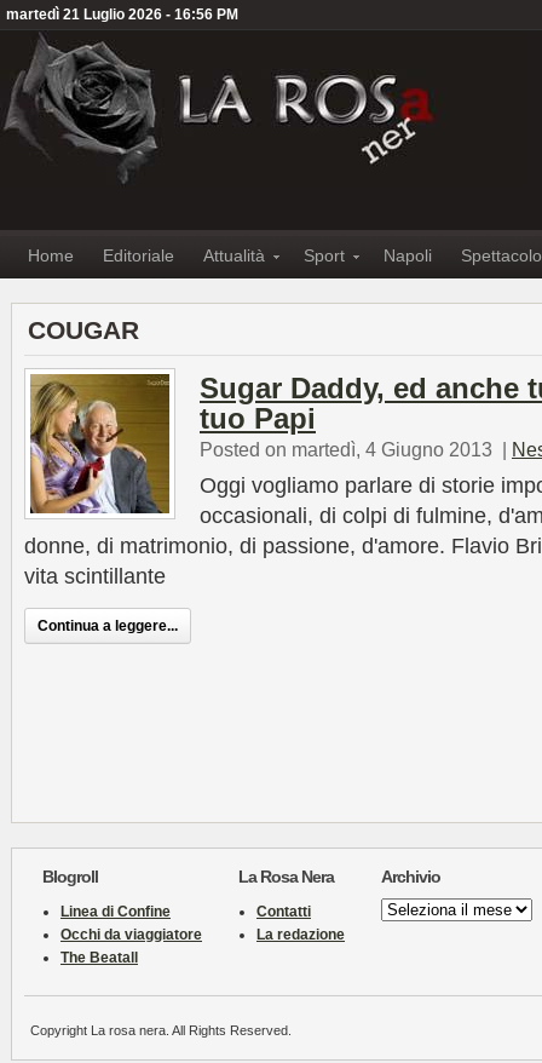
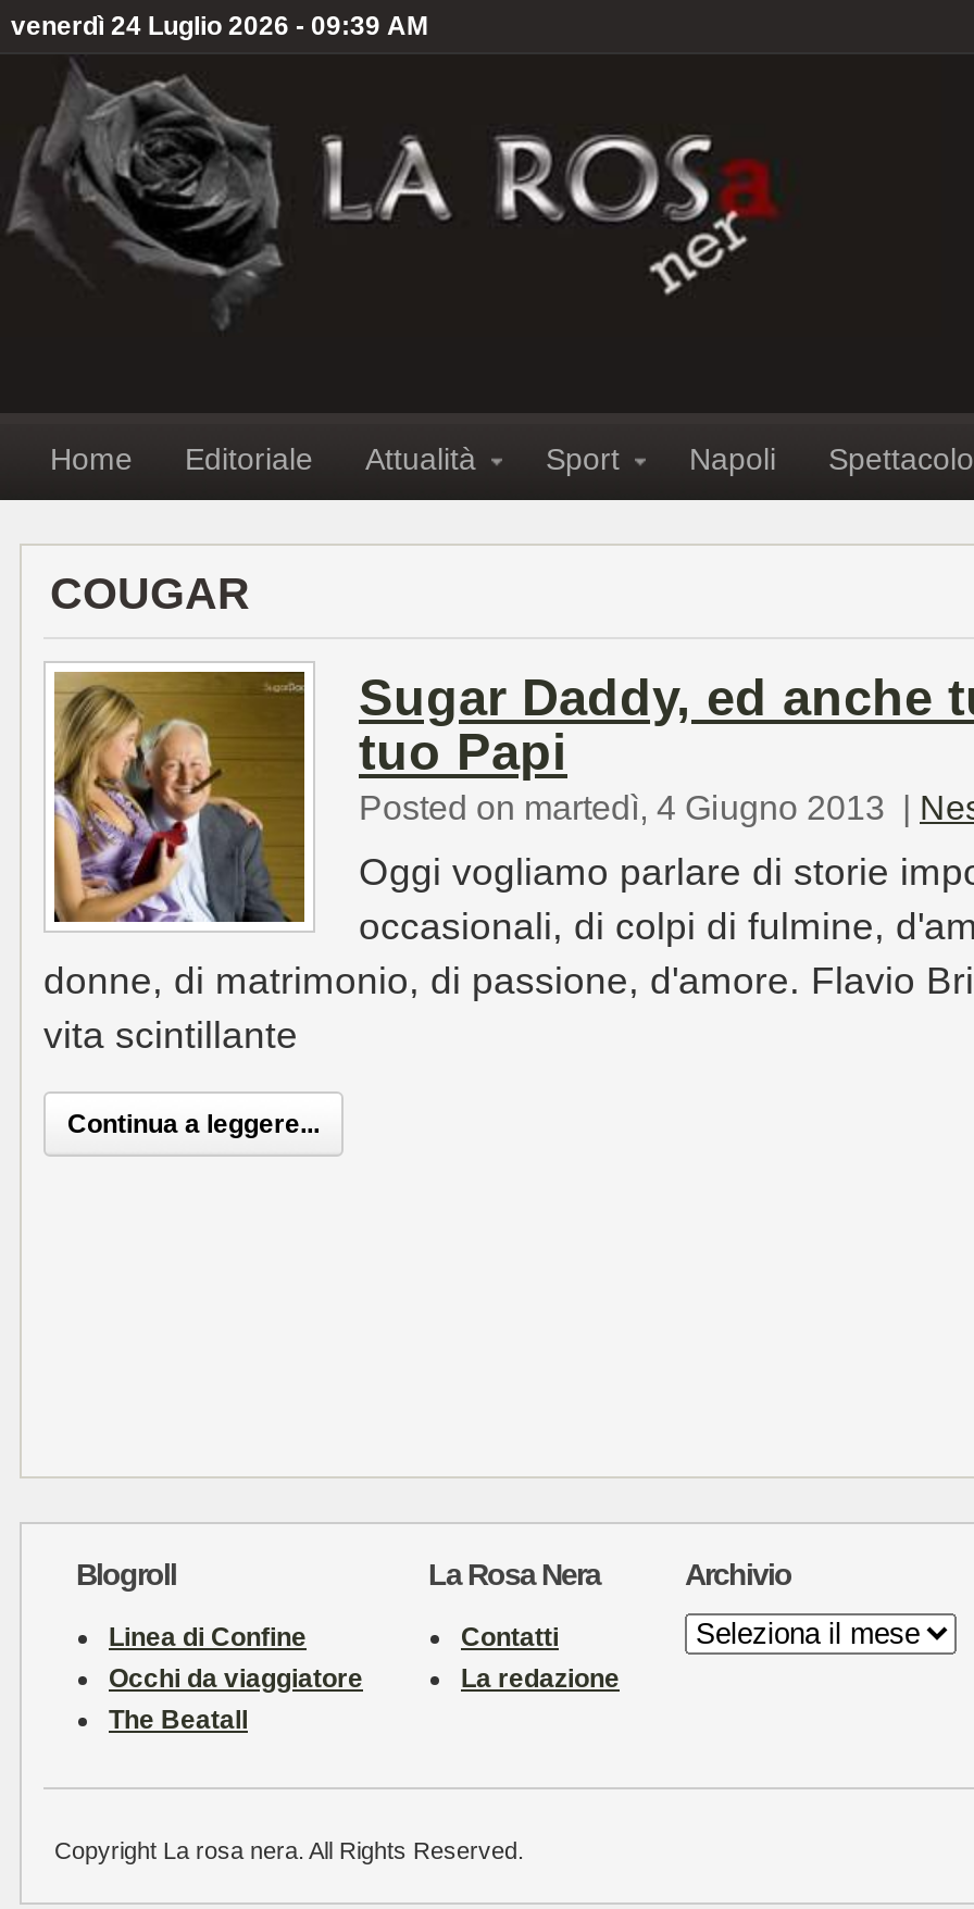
[6,6,238,23] martedì 21 Luglio 2026 - 16:56 PM -> [11,11,428,41] venerdì 24 Luglio 2026 - 09:39 AM

